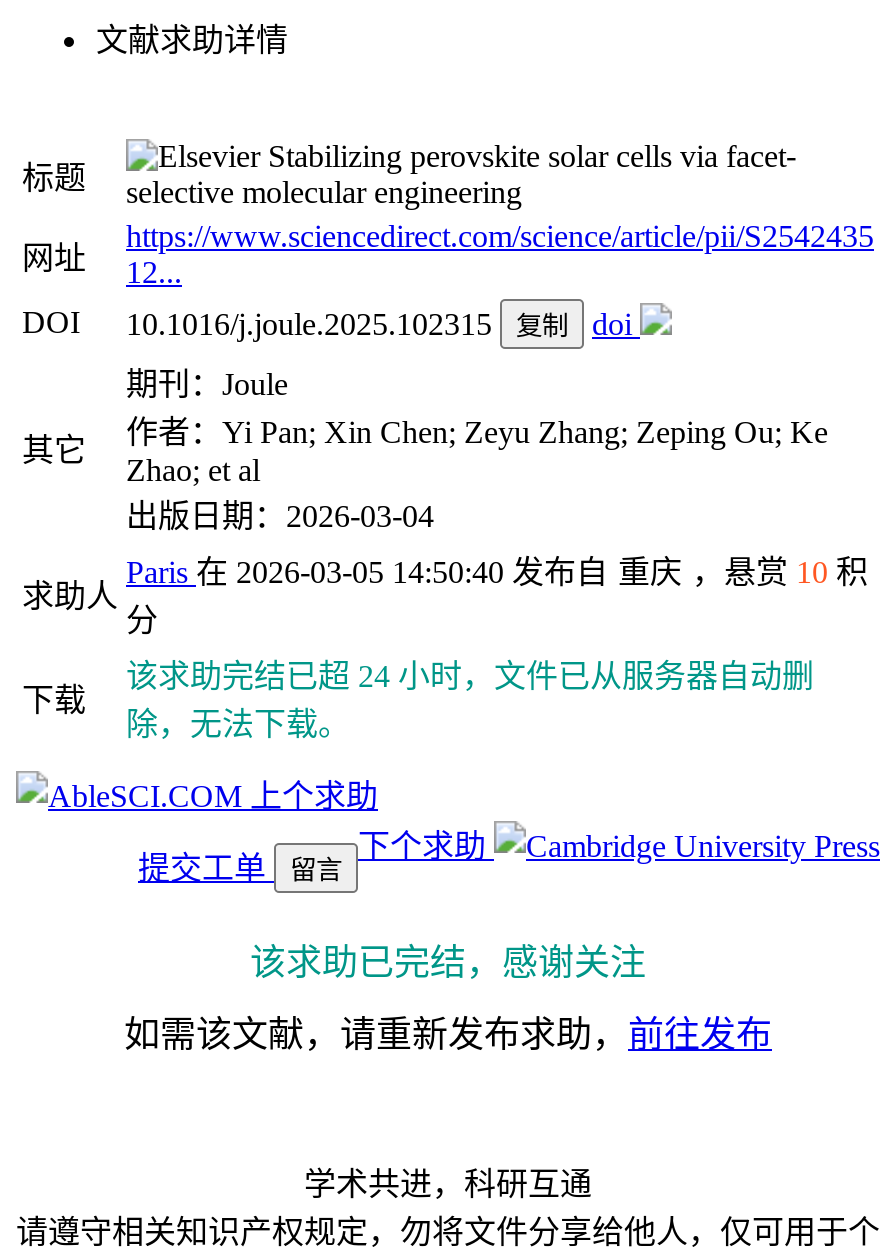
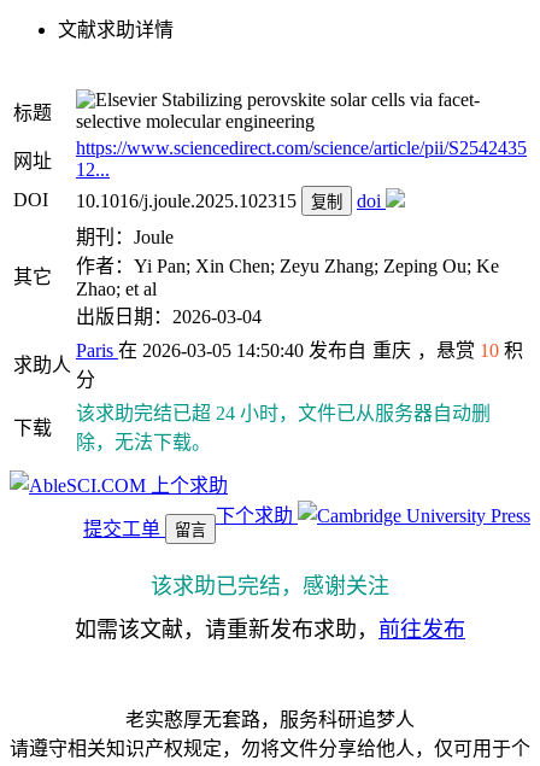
[304,1167,592,1201] 学术共进，科研互通 -> [125,709,415,730] 老实憨厚无套路，服务科研追梦人

